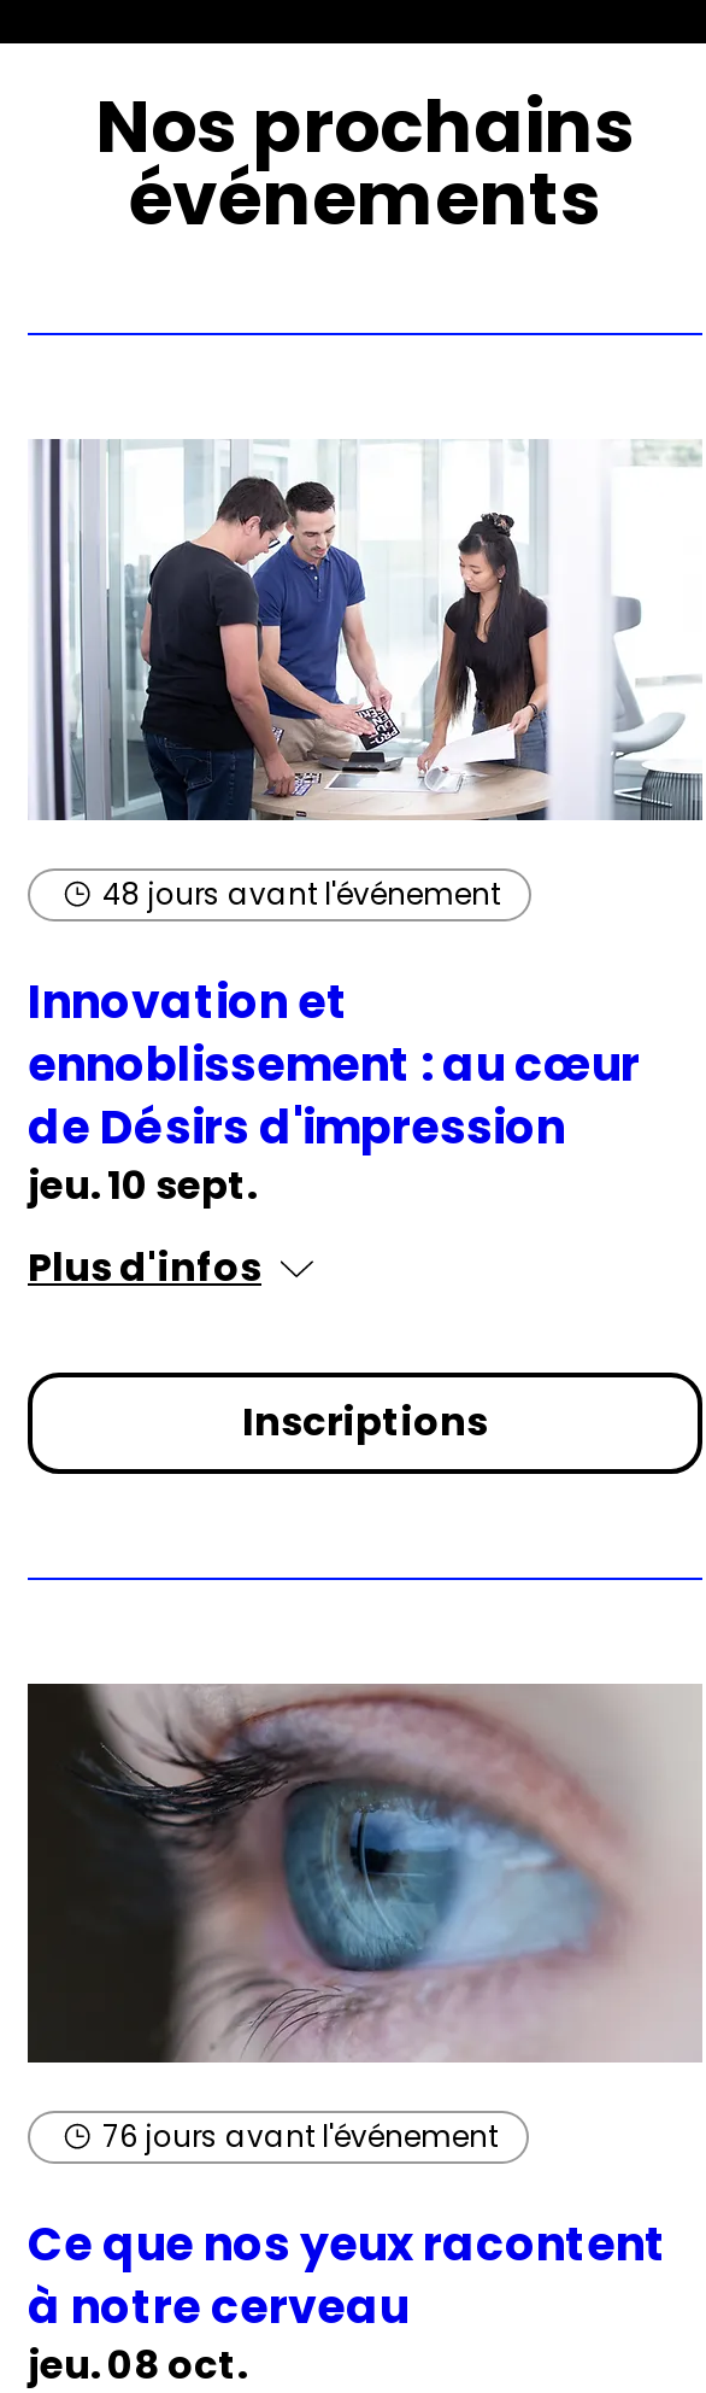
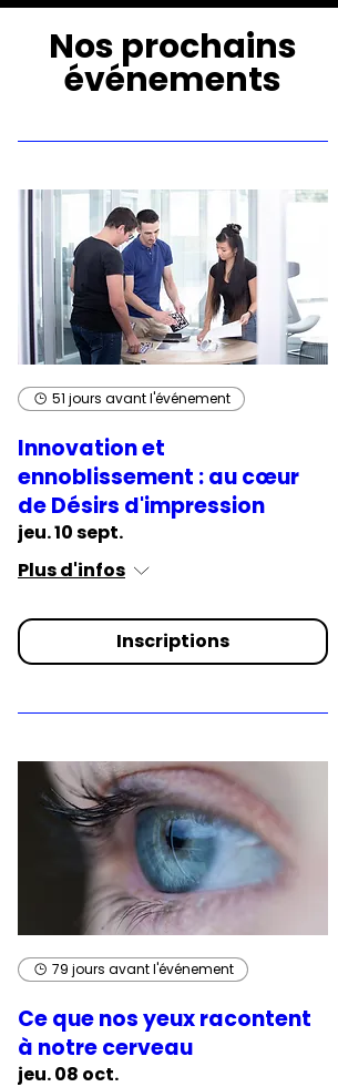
[102,872,500,913] 48 jours avant l'événement -> [52,388,231,407] 51 jours avant l'événement
[102,2116,498,2157] 76 jours avant l'événement -> [52,960,234,978] 79 jours avant l'événement

